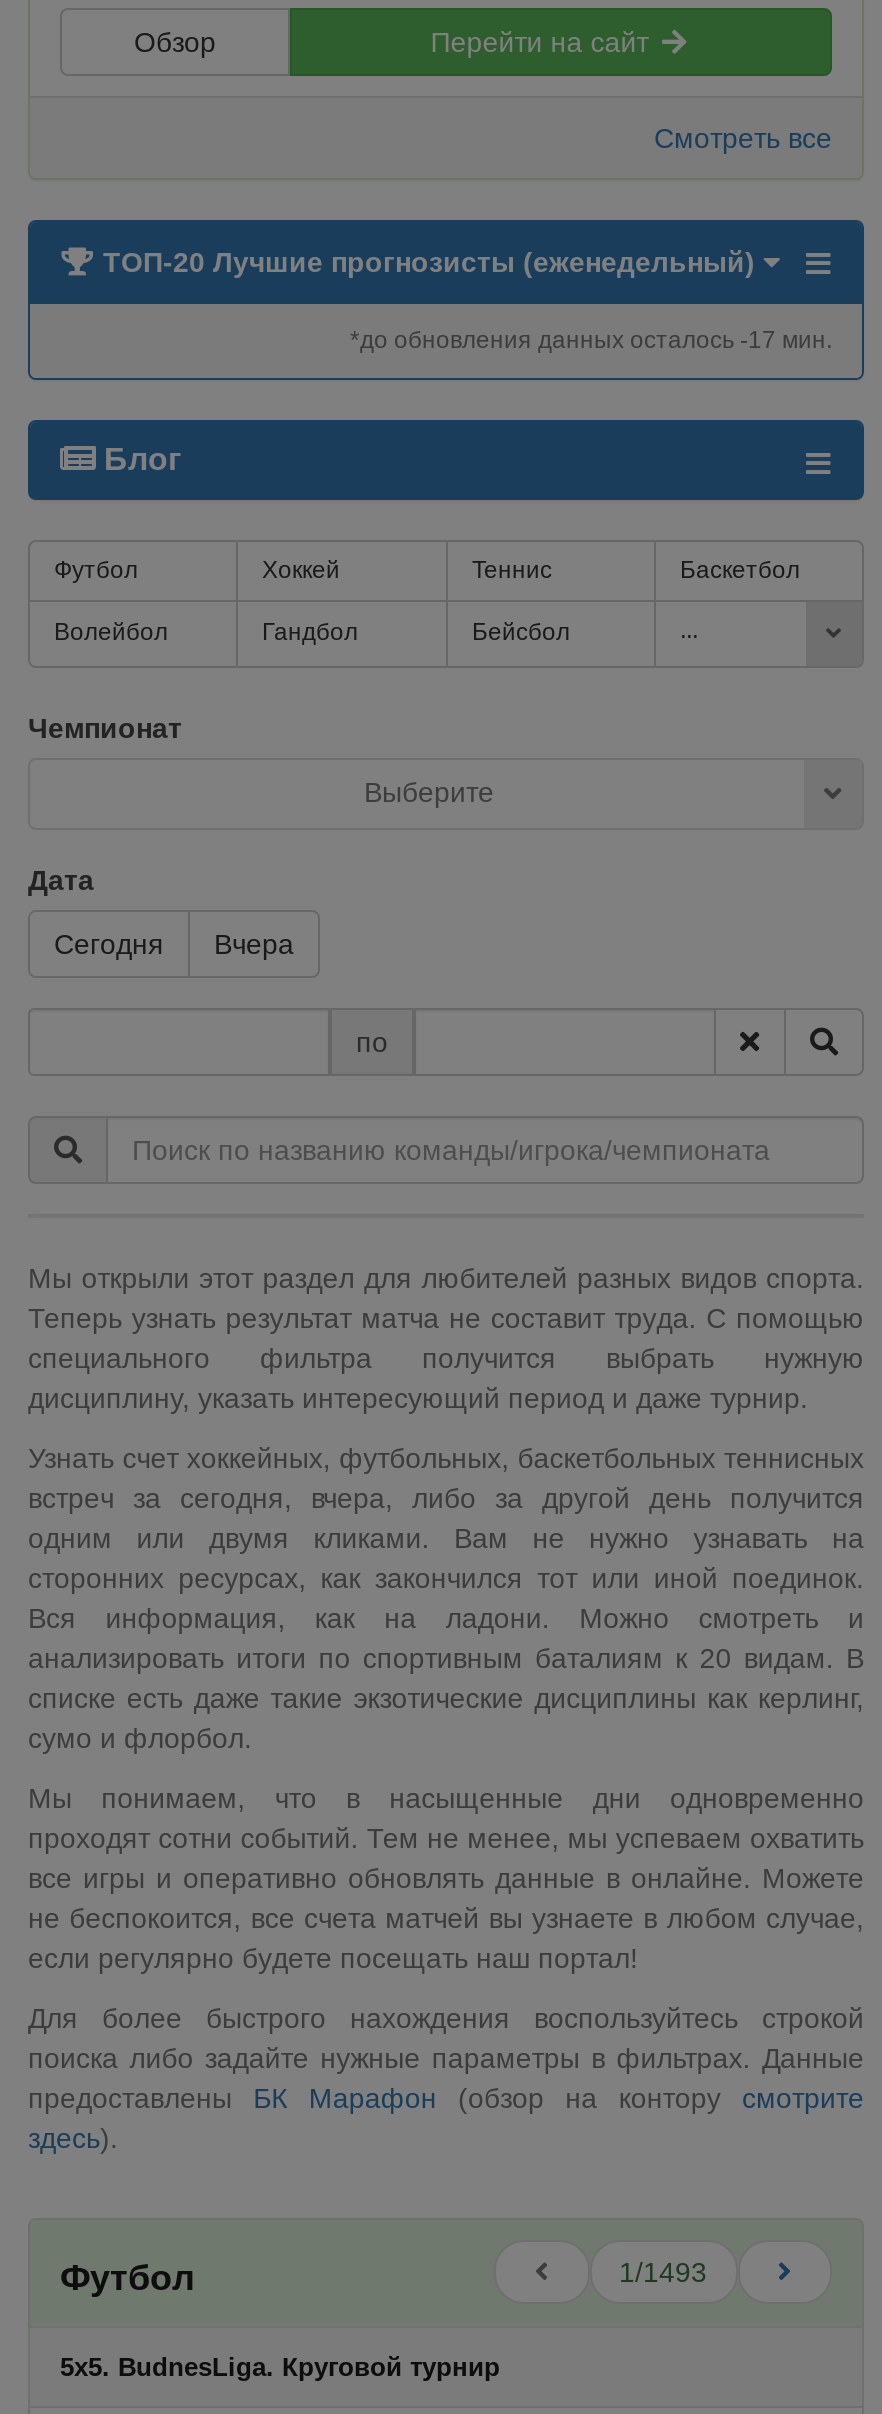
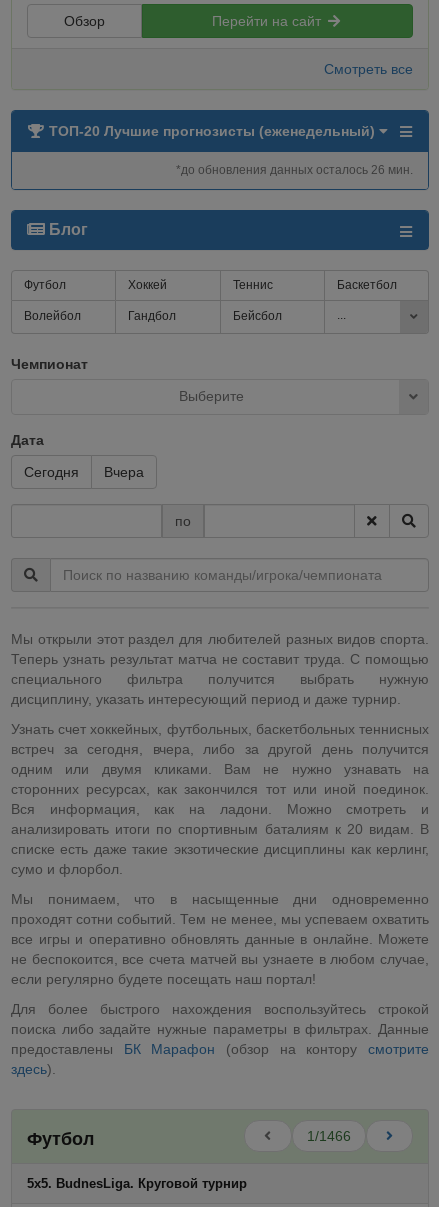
[350,326,832,354] *до обновления данных осталось -17 мин. -> [176,163,413,177] *до обновления данных осталось 26 мин.
[619,2256,707,2288] 1/1493 -> [306,1128,350,1144] 1/1466

